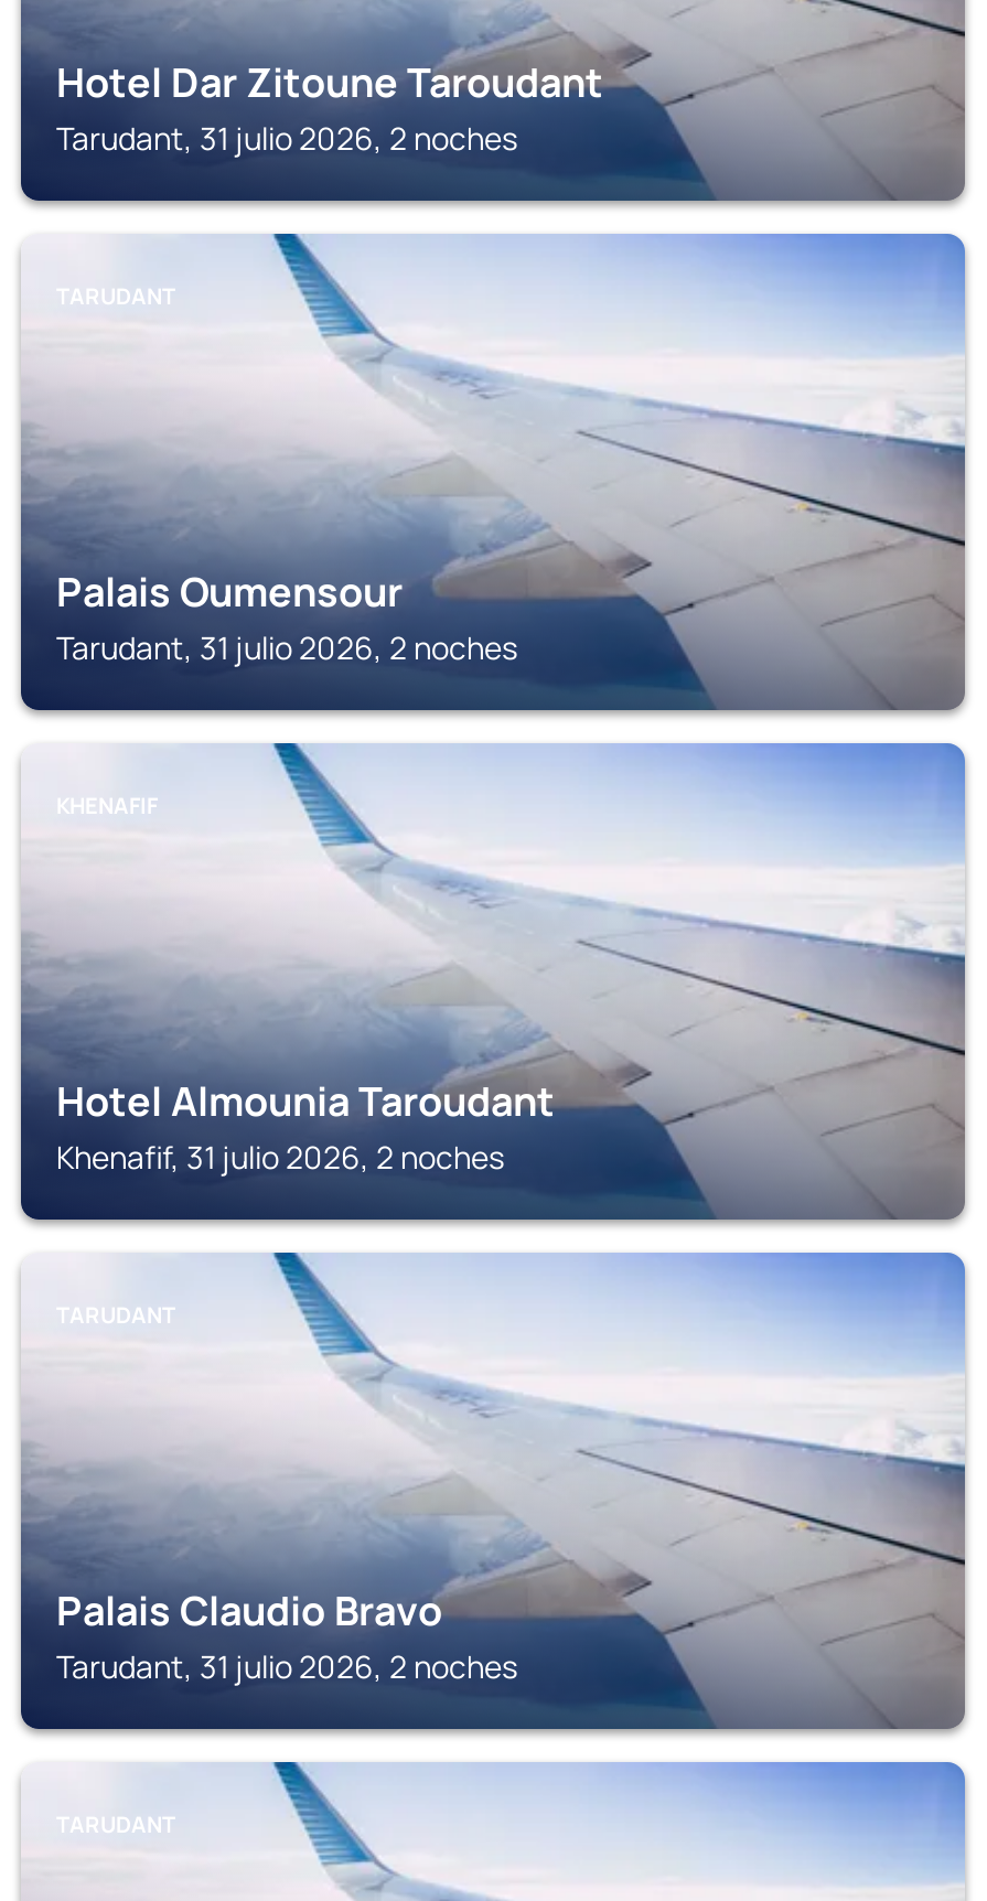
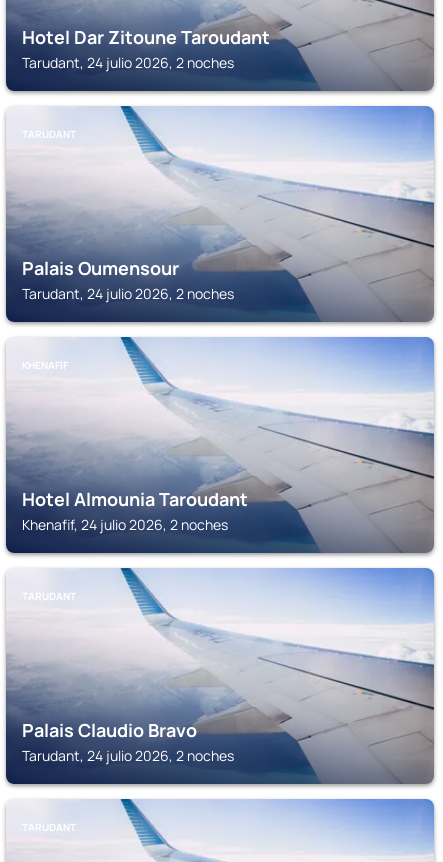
[56,117,517,159] Tarudant, 31 julio 2026, 2 noches -> [22,53,234,72] Tarudant, 24 julio 2026, 2 noches
[56,626,517,668] Tarudant, 31 julio 2026, 2 noches -> [22,284,234,303] Tarudant, 24 julio 2026, 2 noches
[56,1136,504,1178] Khenafif, 31 julio 2026, 2 noches -> [22,515,228,534] Khenafif, 24 julio 2026, 2 noches
[56,1645,517,1687] Tarudant, 31 julio 2026, 2 noches -> [22,746,234,765] Tarudant, 24 julio 2026, 2 noches

